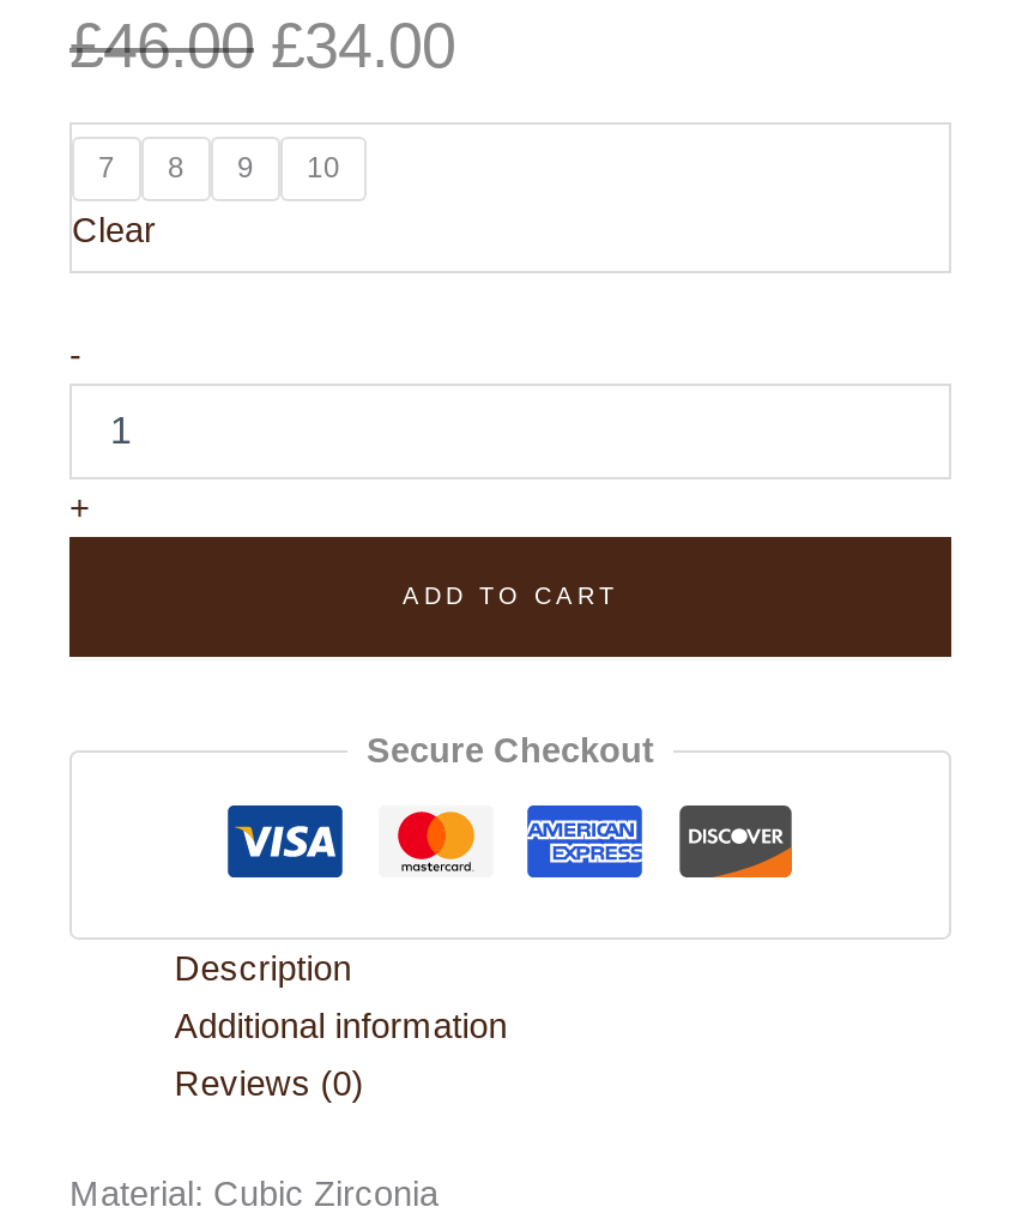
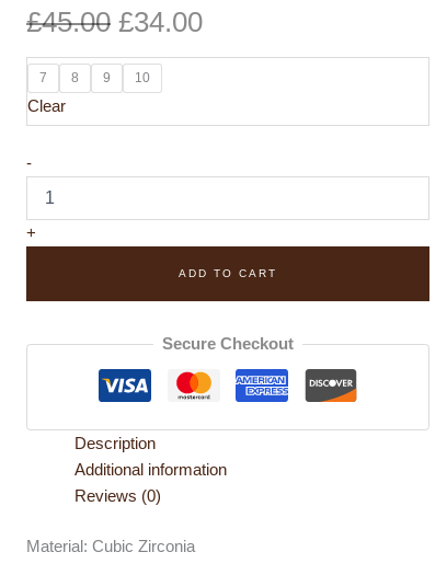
[69,10,455,82] £46.00 £34.00 -> [26,6,203,38] £45.00 £34.00

